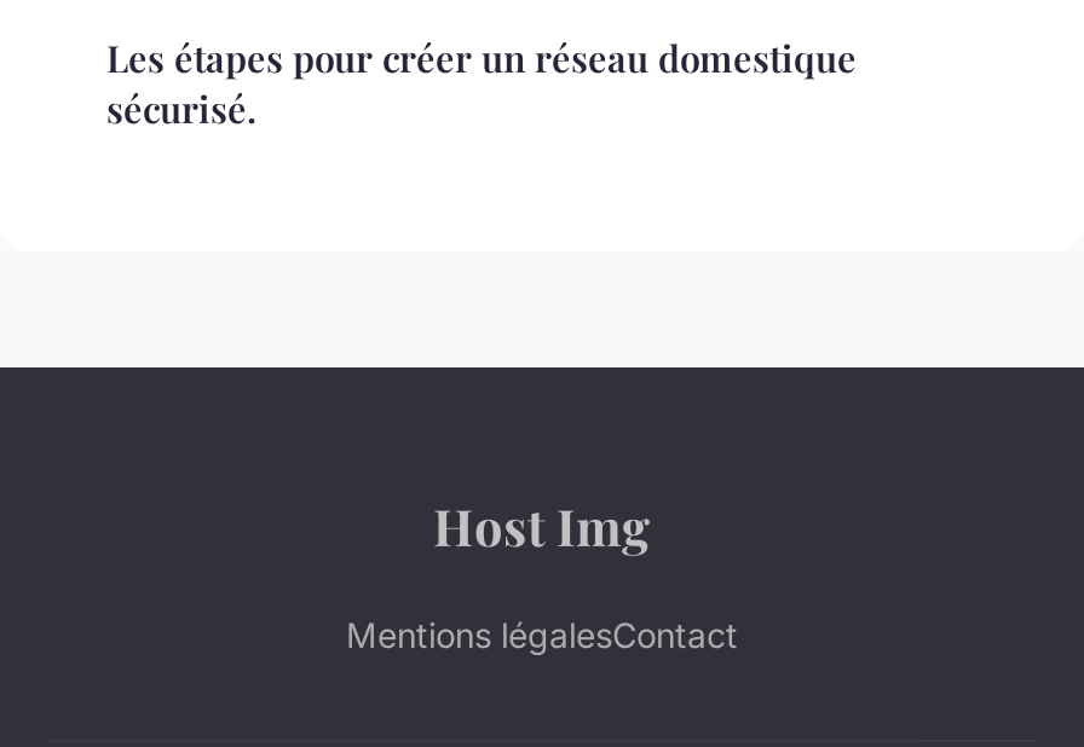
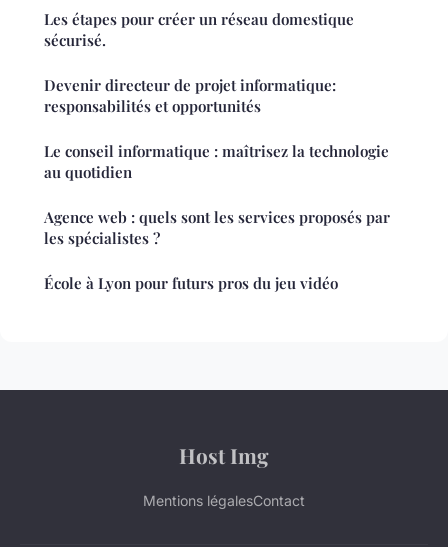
none -> [44,74,390,292] Devenir directeur de projet informatique: | responsabilités et opportunités | Le conseil informatique : maîtrisez la technologie | au quotidien | Agence web : quels sont les services proposés par | les spécialistes ? | École à Lyon pour futurs pros du jeu vidéo

